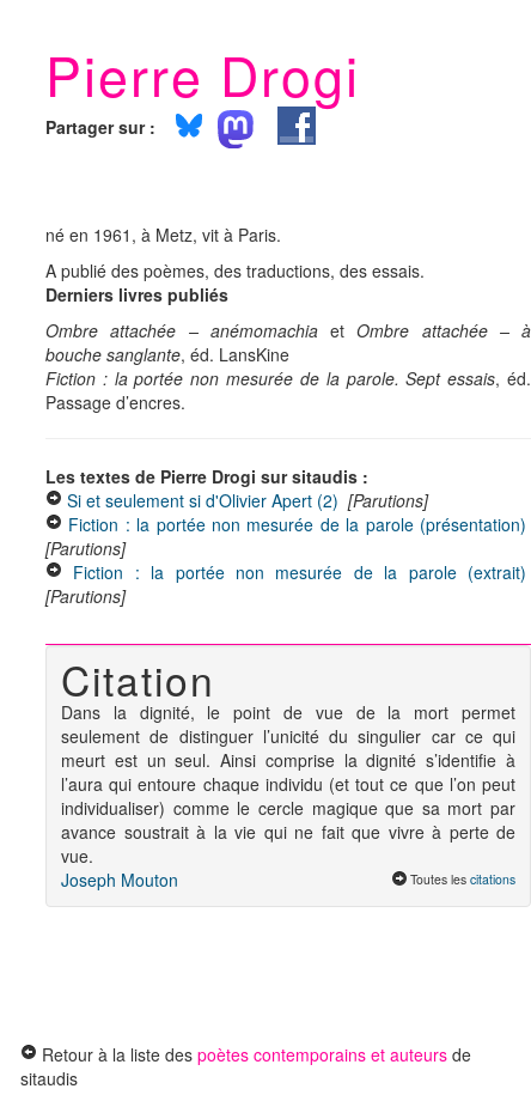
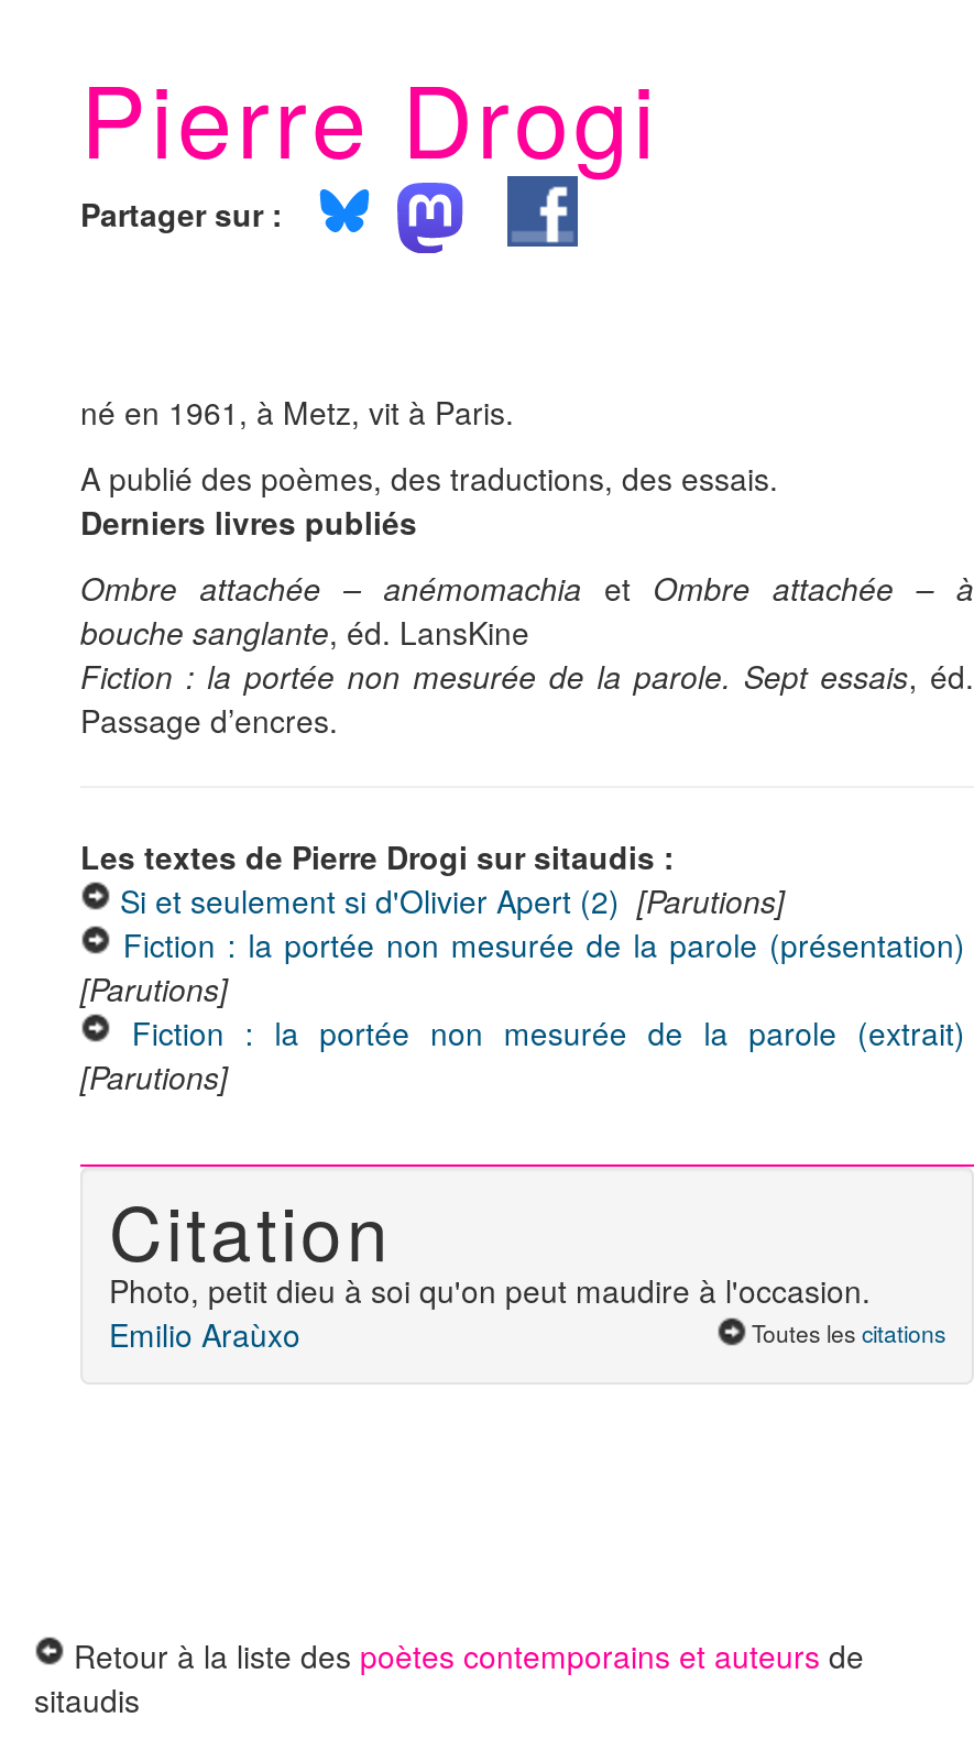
[61,700,515,891] Dans la dignité, le point de vue de la mort permet | seulement de distinguer l’unicité du singulier car ce qui | meurt est un seul. Ainsi comprise la dignité s’identifie à | l’aura qui entoure chaque individu (et tout ce que l’on peut | individualiser) comme le cercle magique que sa mort par | avance soustrait à la vie qui ne fait que vivre à perte de | vue. | Joseph Mouton -> [109,1267,871,1355] Photo, petit dieu à soi qu'on peut maudire à l'occasion. | Emilio Araùxo

